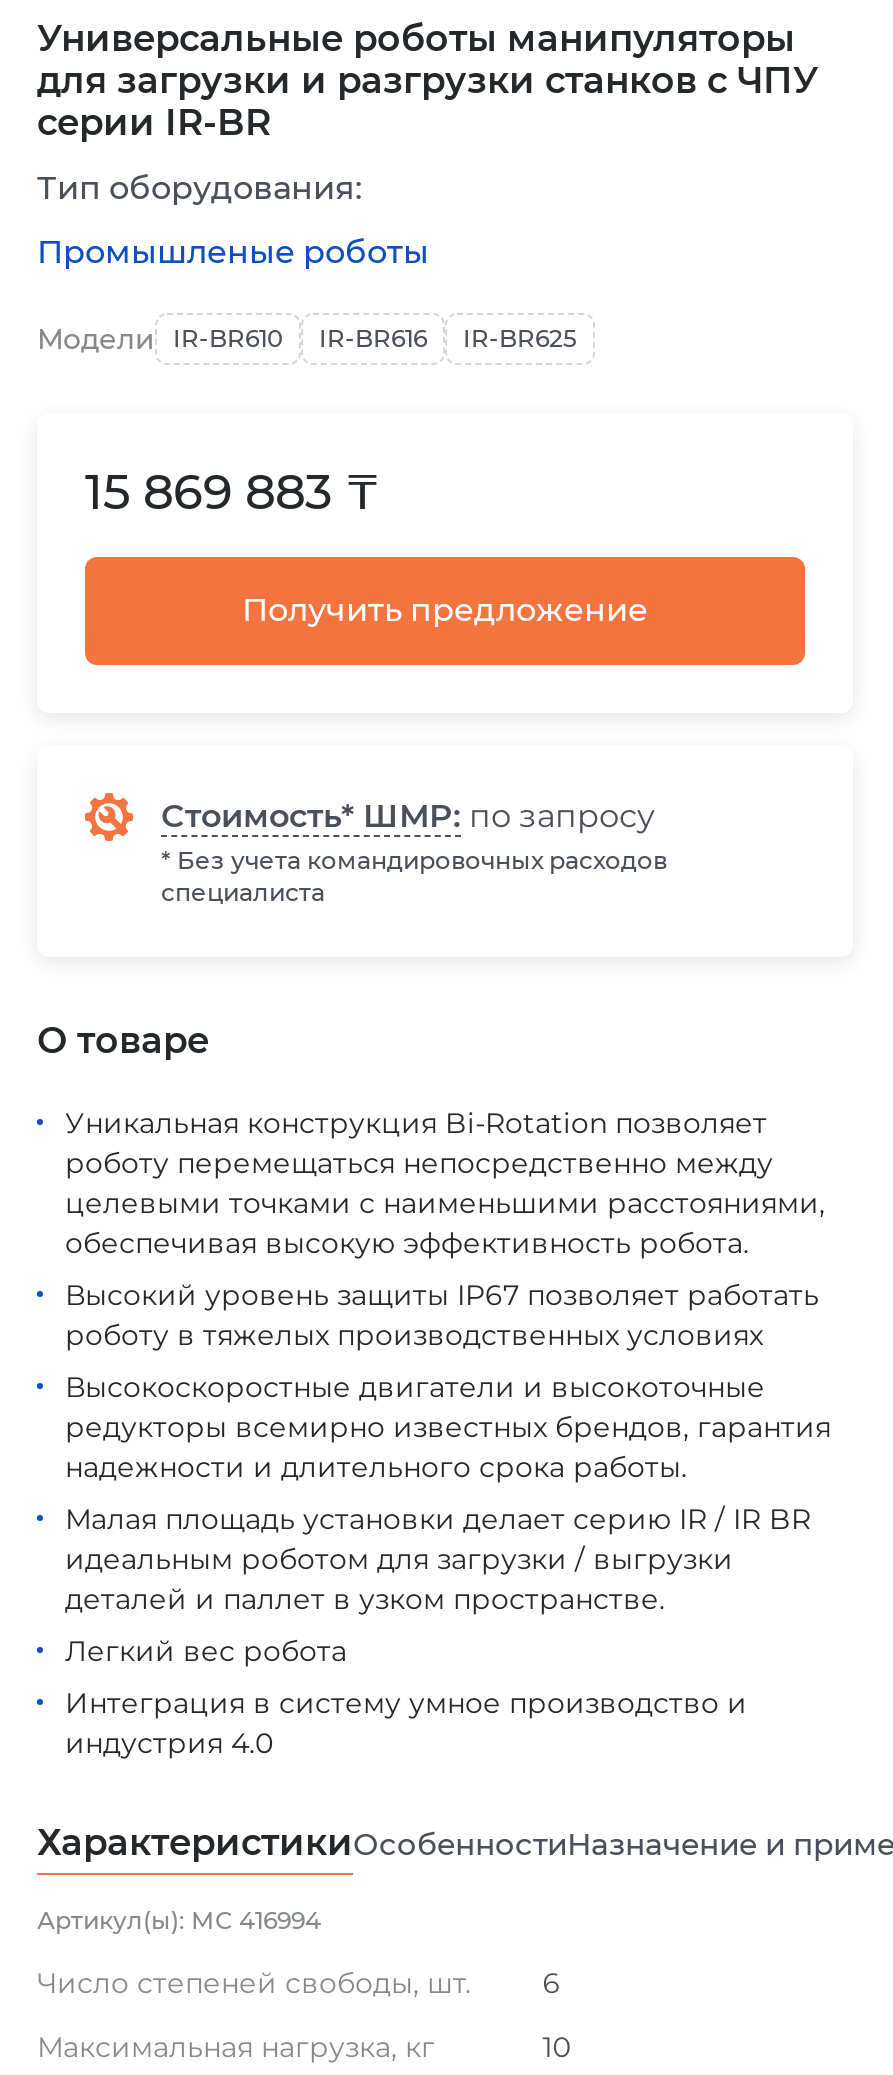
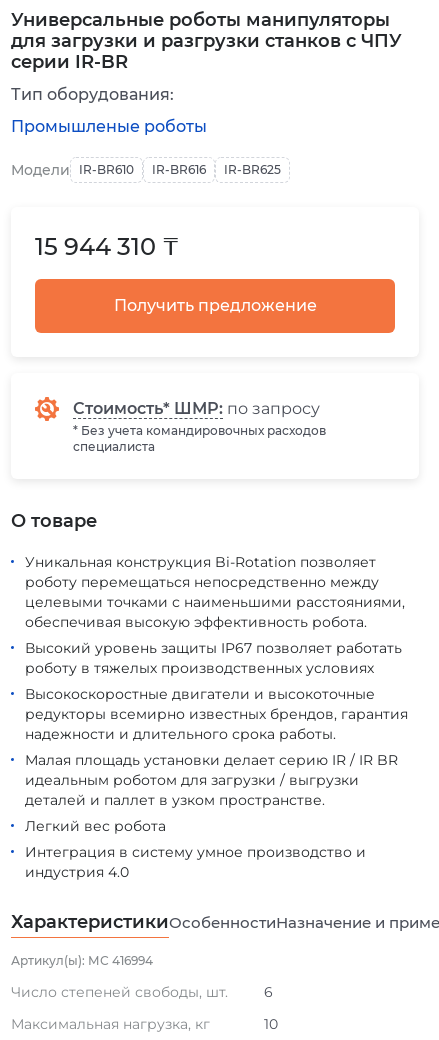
[85,463,379,521] 15 869 883 ₸ -> [35,232,179,261] 15 944 310 ₸

